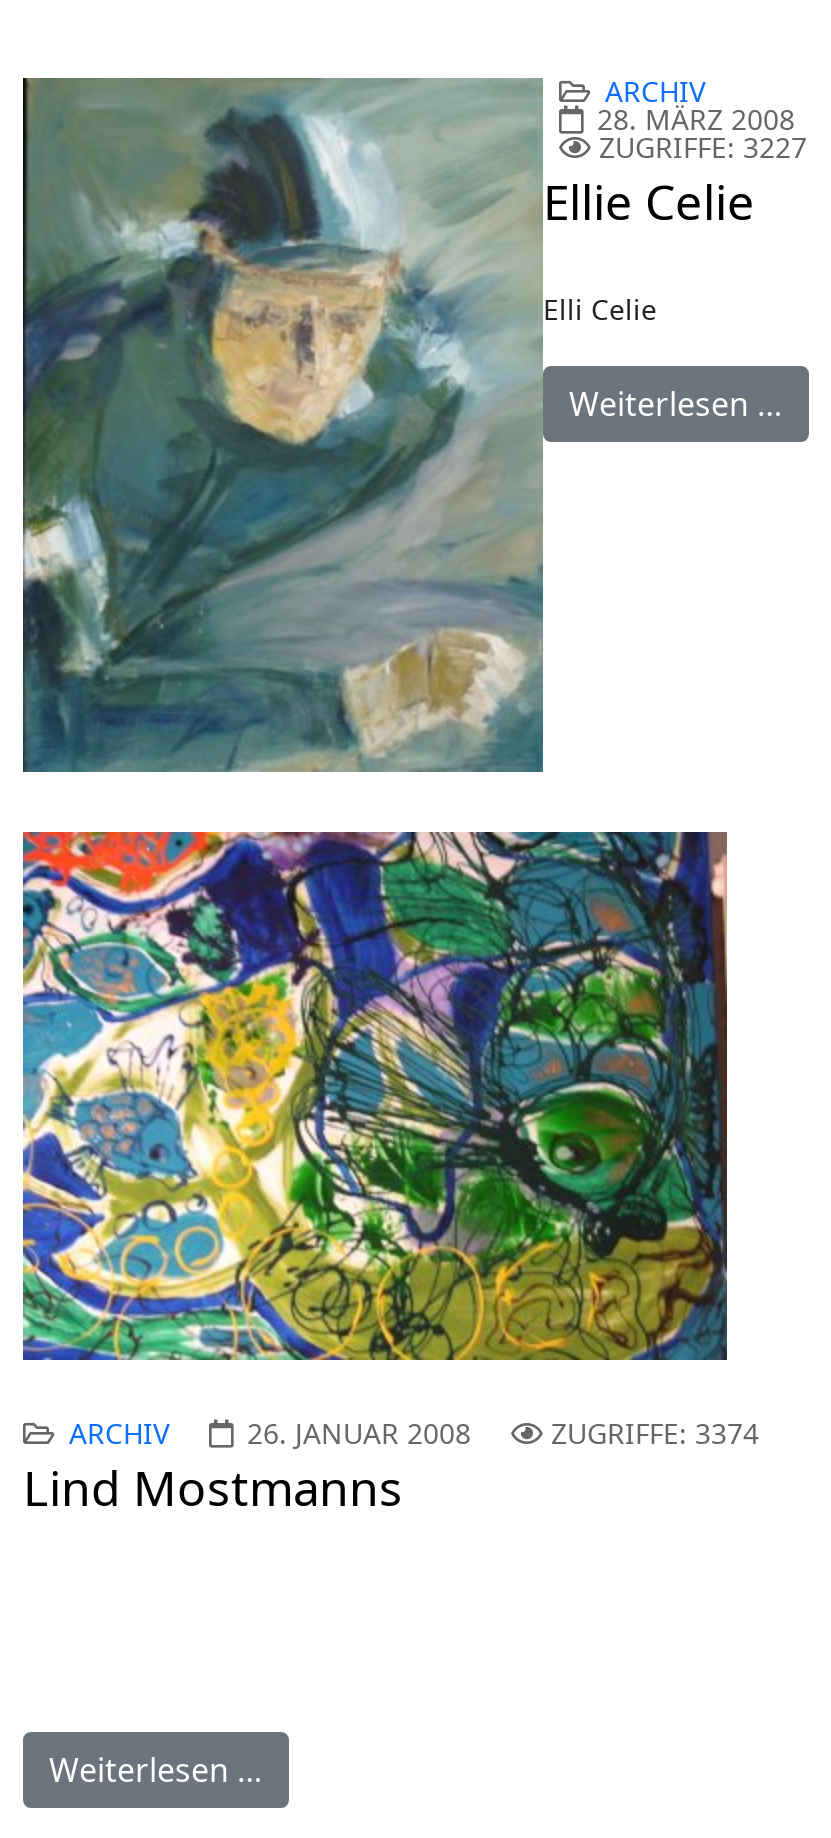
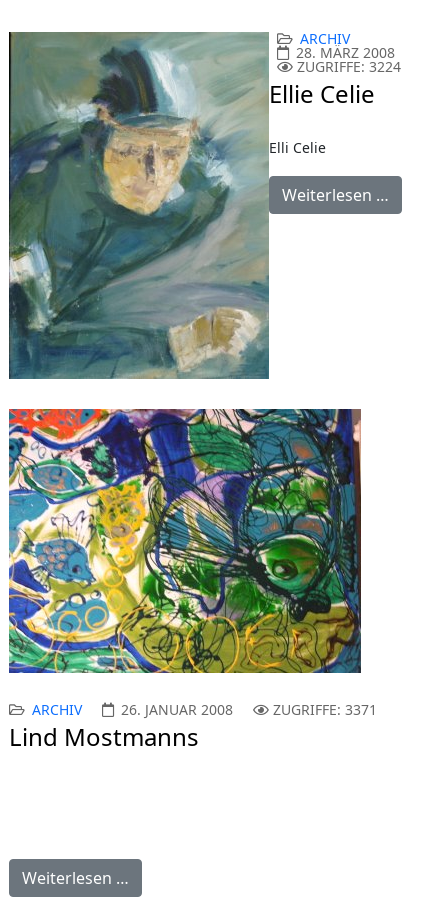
[599,128,807,166] ZUGRIFFE: 3227 -> [297,57,401,76] ZUGRIFFE: 3224
[551,1414,759,1452] ZUGRIFFE: 3374 -> [273,700,377,719] ZUGRIFFE: 3371

